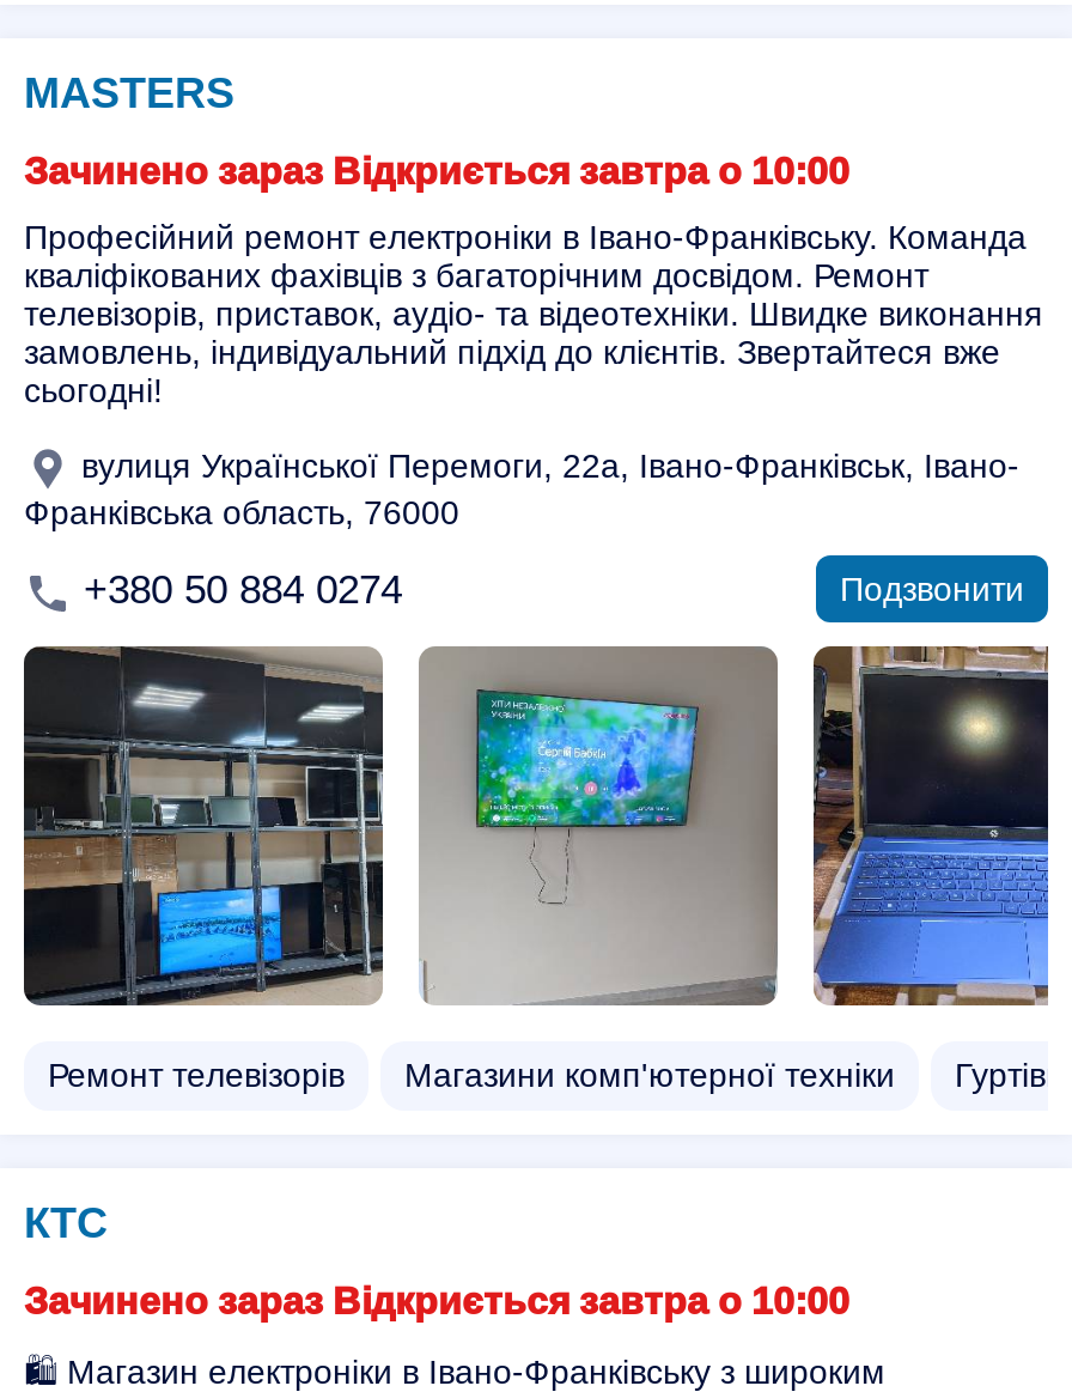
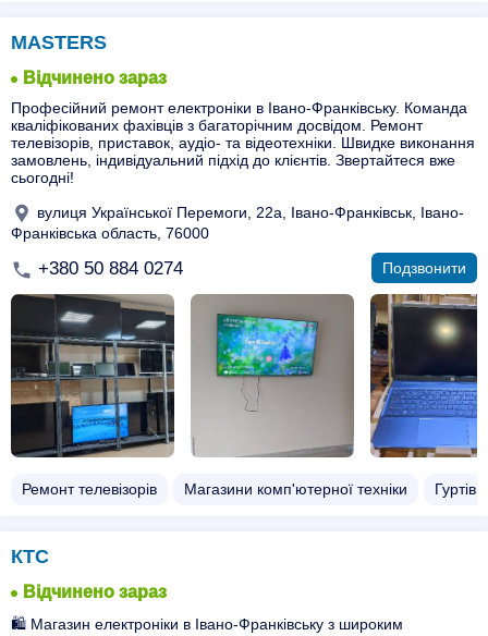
[24,151,849,192] Зачинено зараз Відкриється завтра о 10:00 -> [23,69,167,87] Відчинено зараз
[24,1281,849,1321] Зачинено зараз Відкриється завтра о 10:00 -> [23,583,167,601] Відчинено зараз

